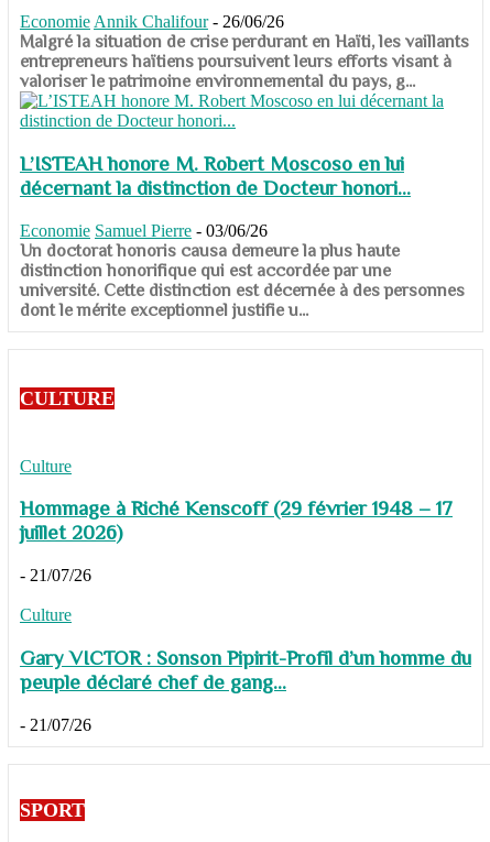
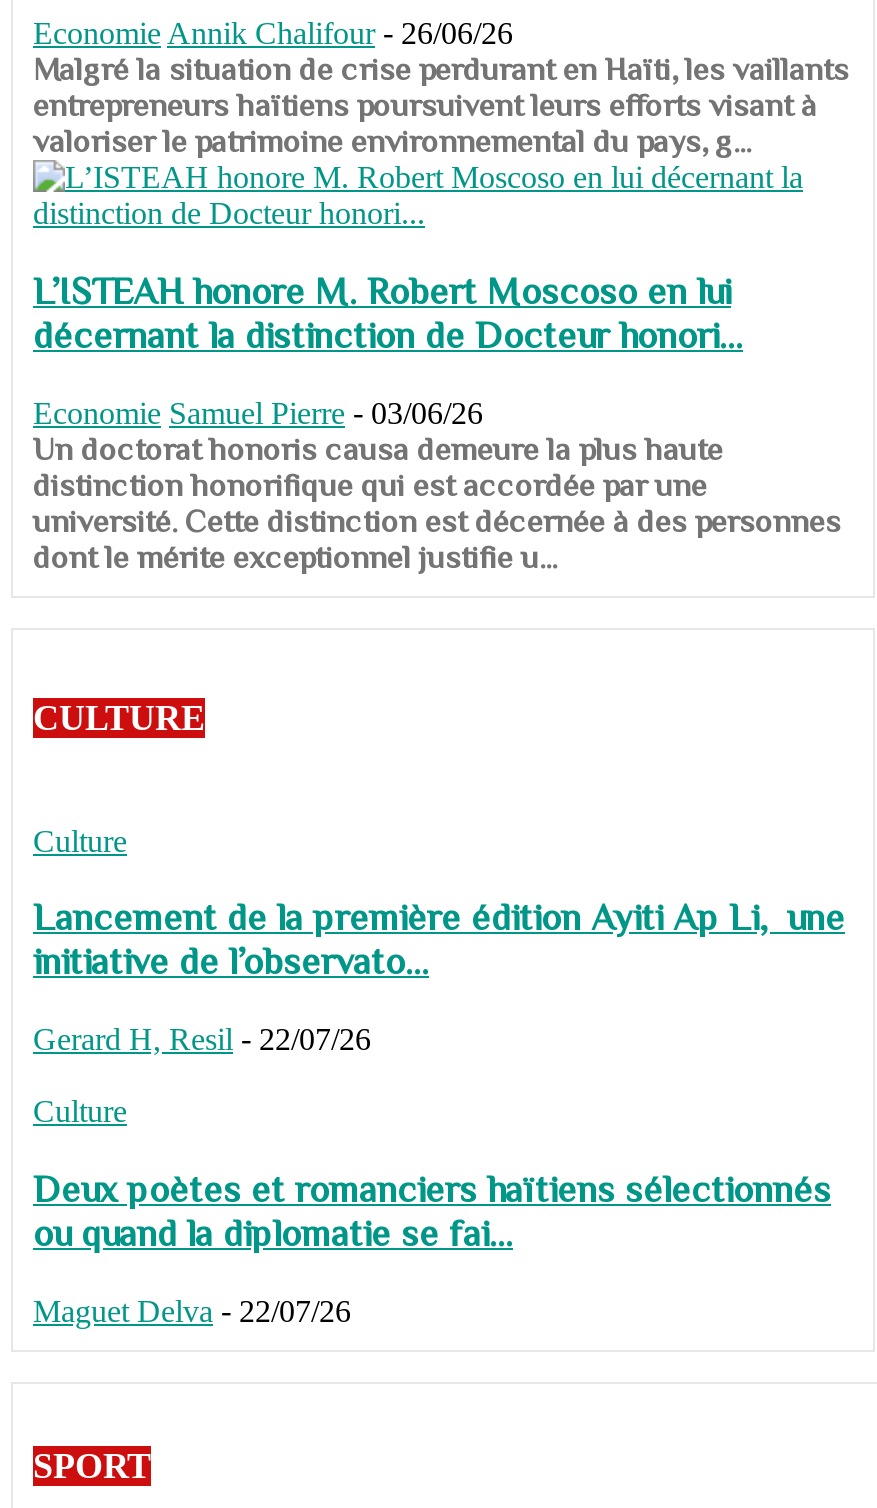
[20,497,453,544] Hommage à Riché Kenscoff (29 février 1948 – 17 | juillet 2026) -> [33,897,845,983] Lancement de la première édition Ayiti Ap Li, une | initiative de l’observato...
[20,566,91,585] - 21/07/26 -> [33,1022,371,1056] Gerard H, Resil - 22/07/26
[20,646,471,693] Gary VICTOR : Sonson Pipirit-Profil d’un homme du | peuple déclaré chef de gang... -> [33,1168,831,1254] Deux poètes et romanciers haïtiens sélectionnés | ou quand la diplomatie se fai...
[20,715,91,734] - 21/07/26 -> [33,1293,351,1327] Maguet Delva - 22/07/26

